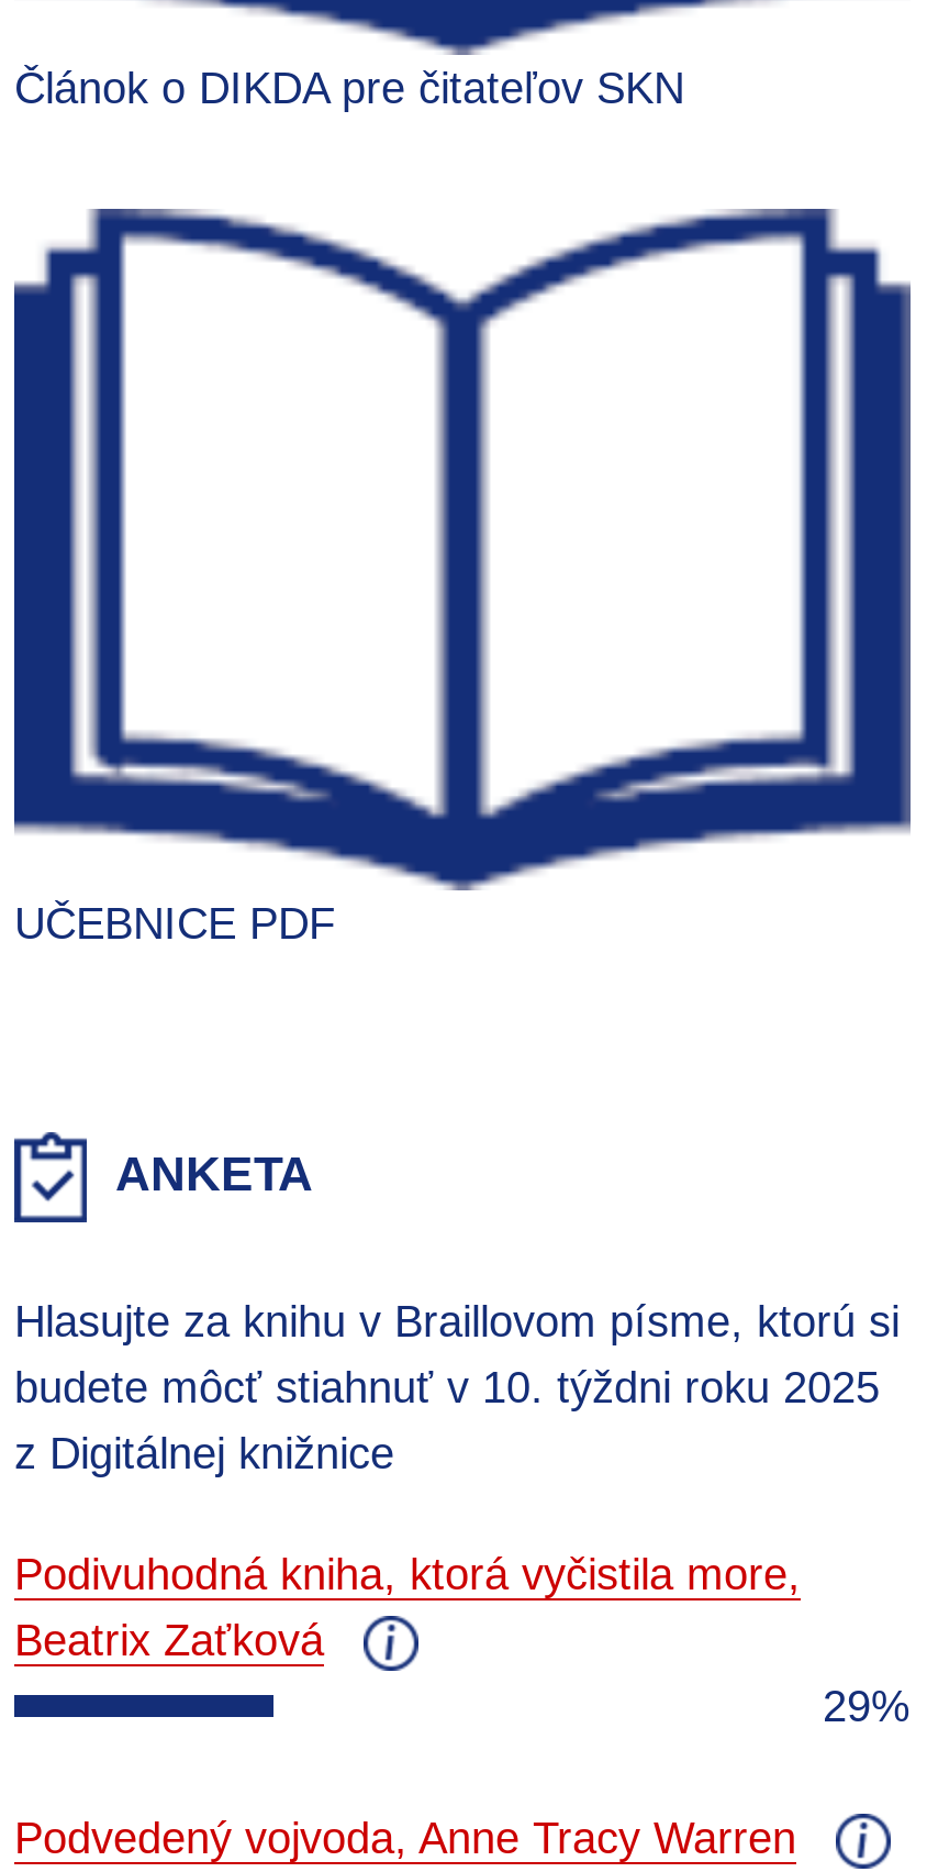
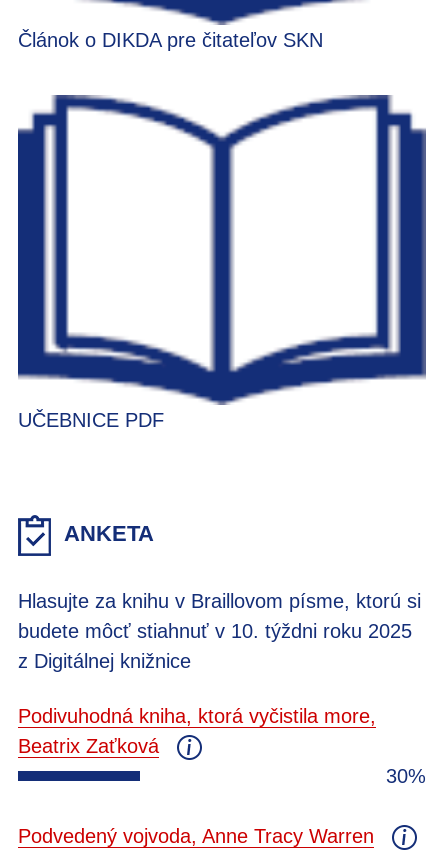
[823,1681,911,1729] 29% -> [386,764,426,786] 30%

